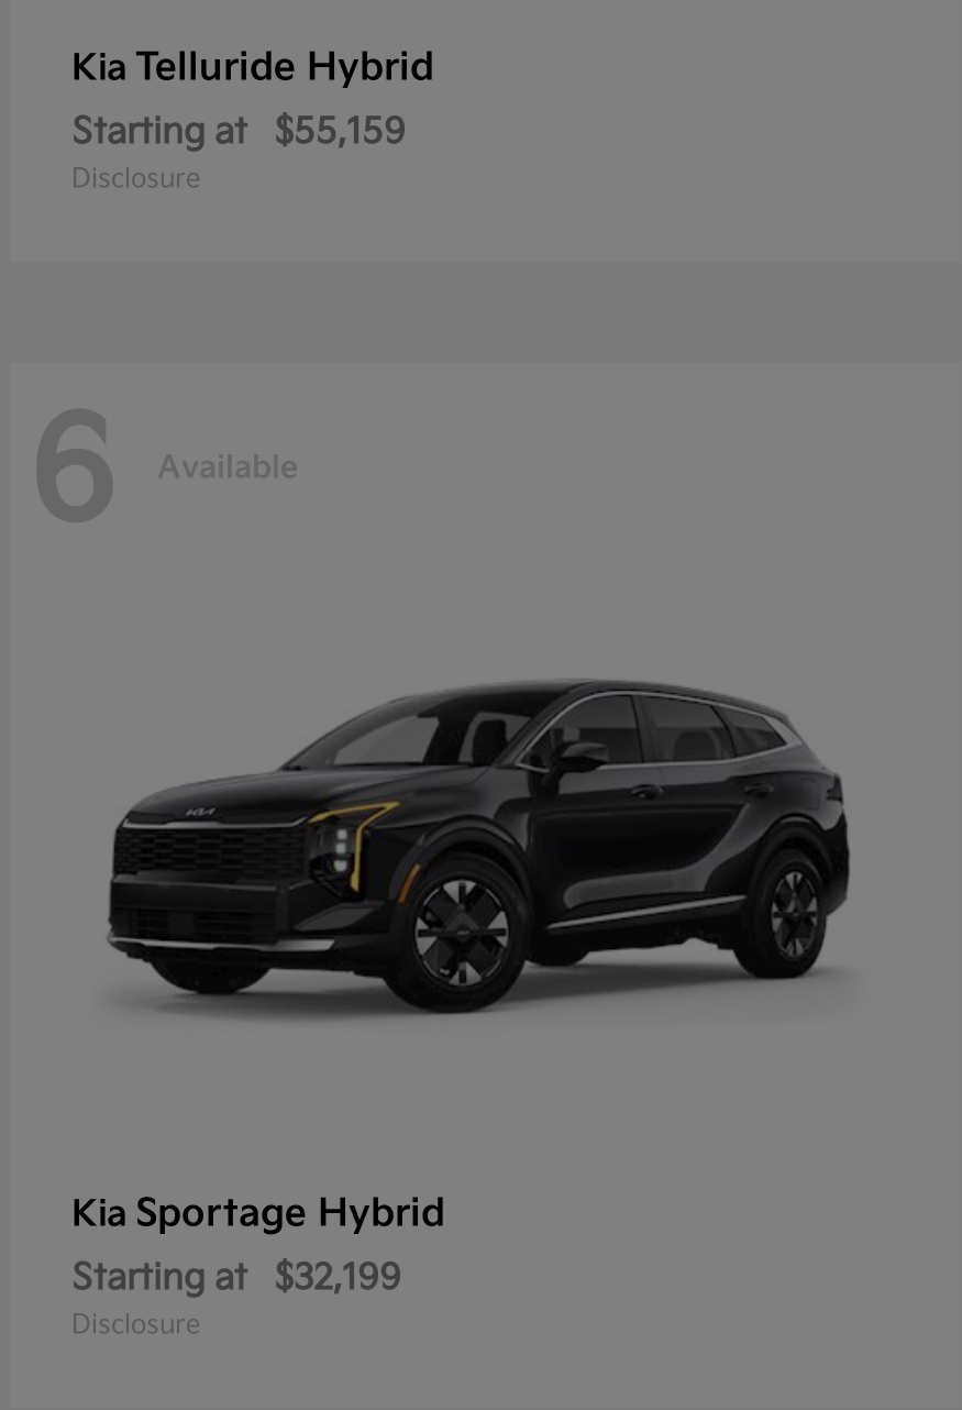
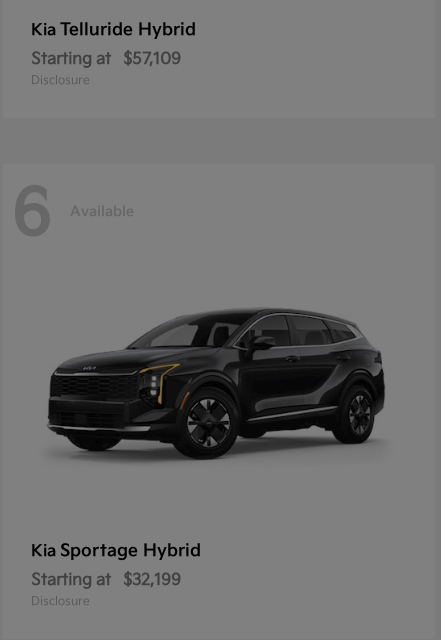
[71,112,406,154] Starting at $55,159 -> [31,50,181,69] Starting at $57,109

